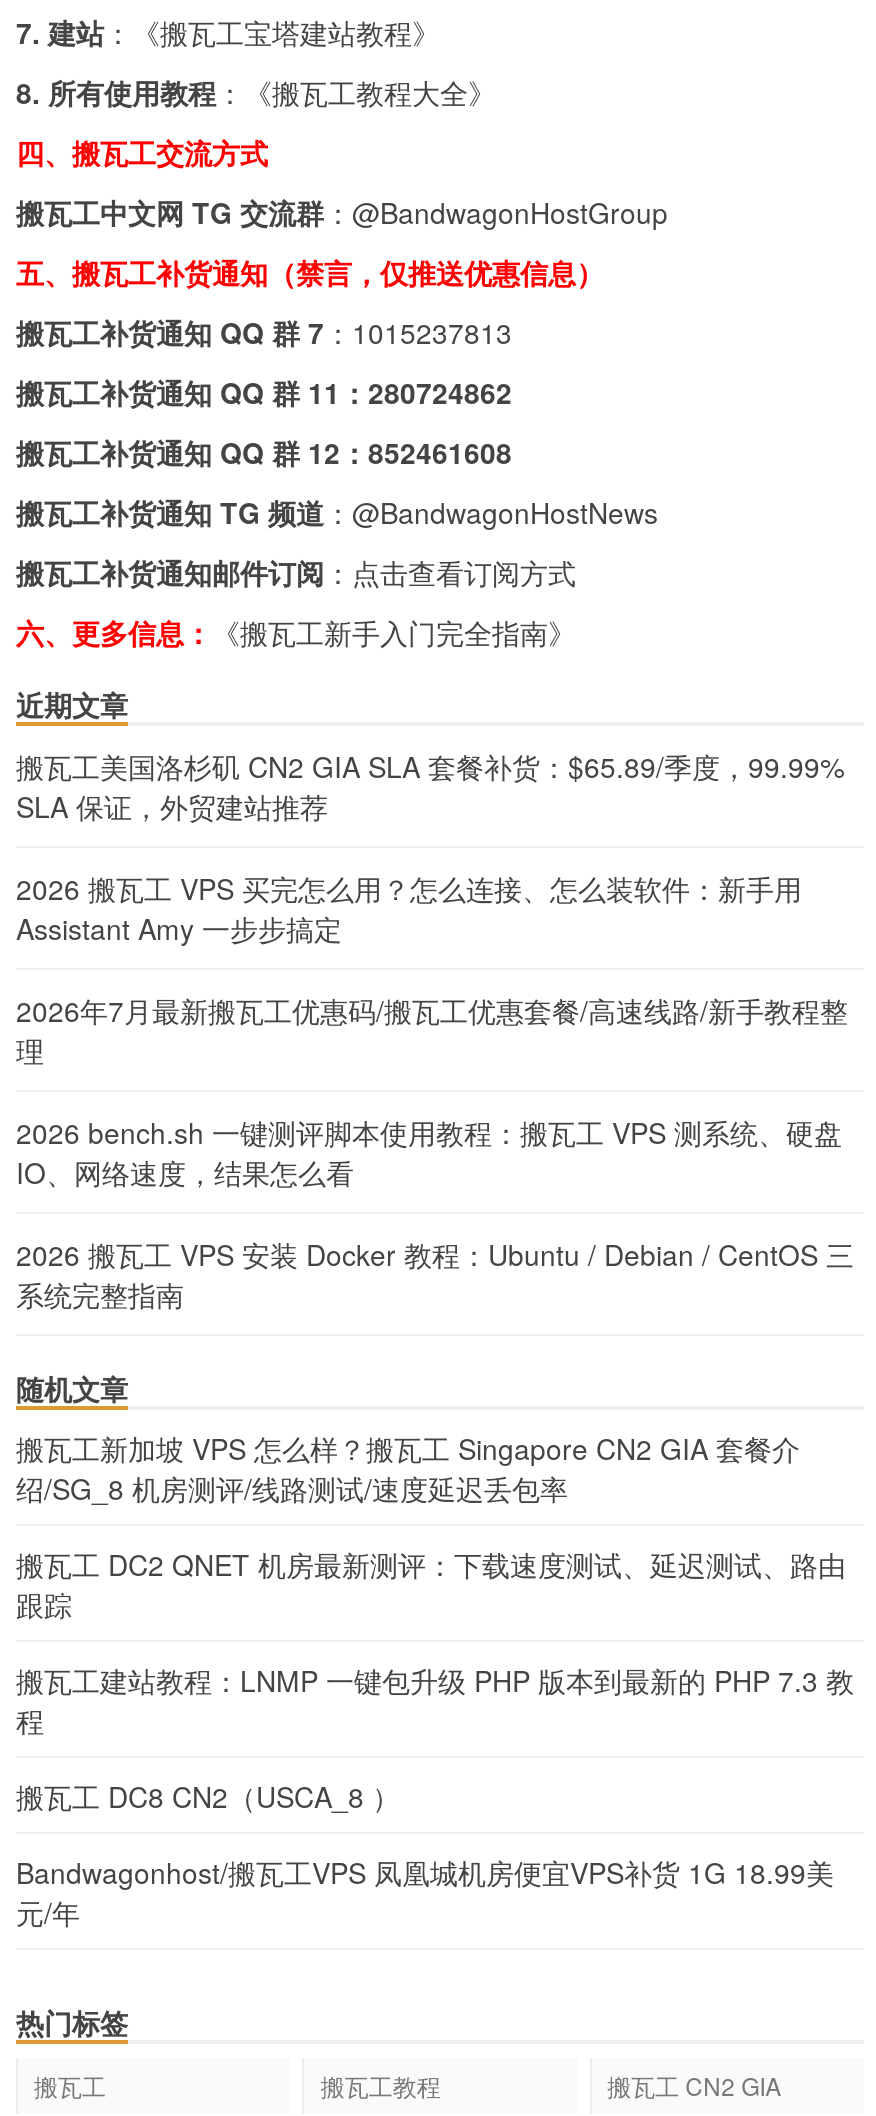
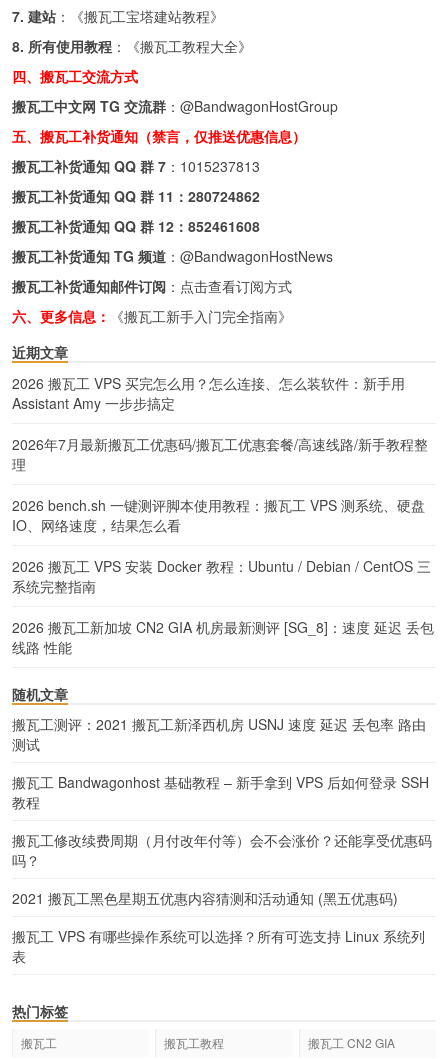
[16,745,844,825] 搬瓦工美国洛杉矶 CN2 GIA SLA 套餐补货：$65.89/季度，99.99% | SLA 保证，外贸建站推荐 -> none
moved [16,867,854,1313] -> [12,373,431,596]: 2026 搬瓦工 VPS 买完怎么用？怎么连接、怎么装软件：新手用 | Assistant Amy 一步步搞定 | 2026年7月最新搬瓦工优惠码/搬瓦工优惠套餐/高速线路/新手教程整 | 理 | 2026 bench.sh 一键测评脚本使用教程：搬瓦工 VPS 测系统、硬盘 | IO、网络速度，结果怎么看 | 2026 搬瓦工 VPS 安装 Docker 教程：Ubuntu / Debian / CentOS 三 | 系统完整指南
none -> [12,617,434,657] 2026 搬瓦工新加坡 CN2 GIA 机房最新测评 [SG_8]：速度 延迟 丢包 | 线路 性能
[16,1427,800,1507] 搬瓦工新加坡 VPS 怎么样？搬瓦工 Singapore CN2 GIA 套餐介 | 绍/SG_8 机房测评/线路测试/速度延迟丢包率 -> [12,714,426,754] 搬瓦工测评：2021 搬瓦工新泽西机房 USNJ 速度 延迟 丢包率 路由 | 测试
[16,1543,846,1623] 搬瓦工 DC2 QNET 机房最新测评：下载速度测试、延迟测试、路由 | 跟踪 -> [12,772,429,812] 搬瓦工 Bandwagonhost 基础教程 – 新手拿到 VPS 后如何登录 SSH | 教程
[16,1659,854,1739] 搬瓦工建站教程：LNMP 一键包升级 PHP 版本到最新的 PHP 7.3 教 | 程 -> [12,830,432,870] 搬瓦工修改续费周期（月付改年付等）会不会涨价？还能享受优惠码 | 吗？
[16,1775,400,1815] 搬瓦工 DC8 CN2（USCA_8 ） -> [12,888,398,908] 2021 搬瓦工黑色星期五优惠内容猜测和活动通知 (黑五优惠码)
[16,1851,834,1931] Bandwagonhost/搬瓦工VPS 凤凰城机房便宜VPS补货 1G 18.99美 | 元/年 -> [12,926,425,966] 搬瓦工 VPS 有哪些操作系统可以选择？所有可选支持 Linux 系统列 | 表

